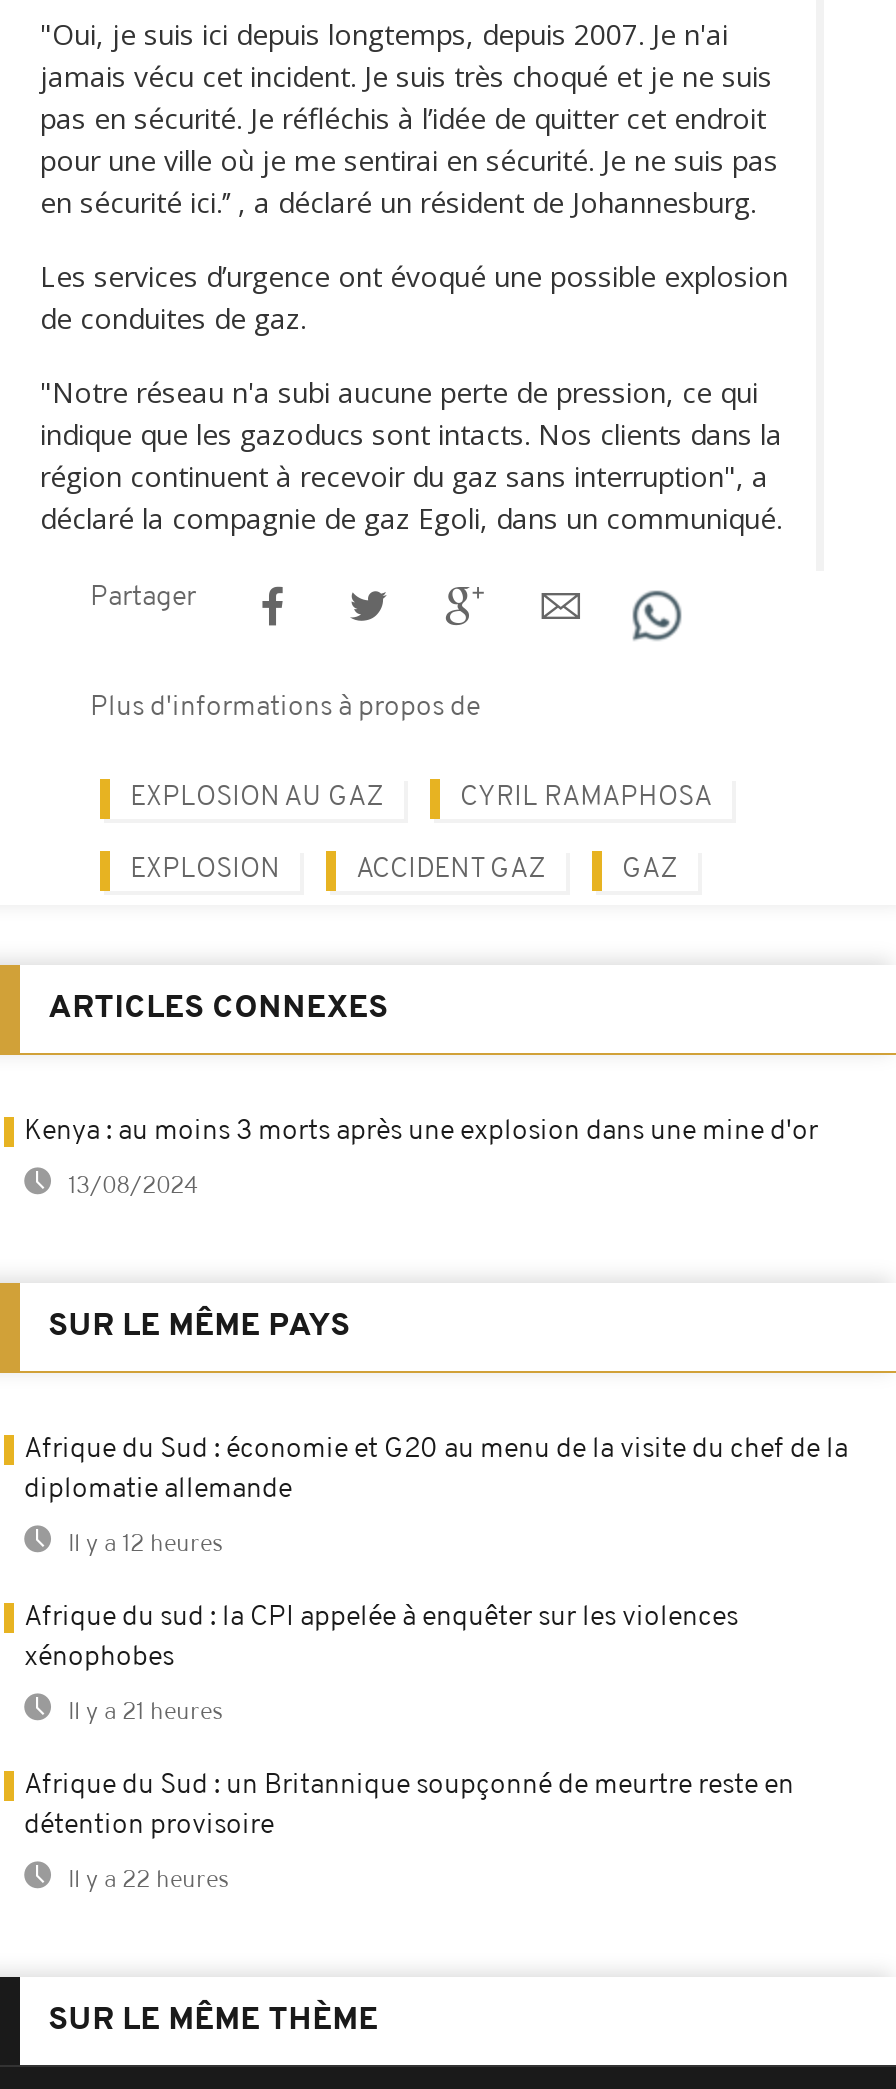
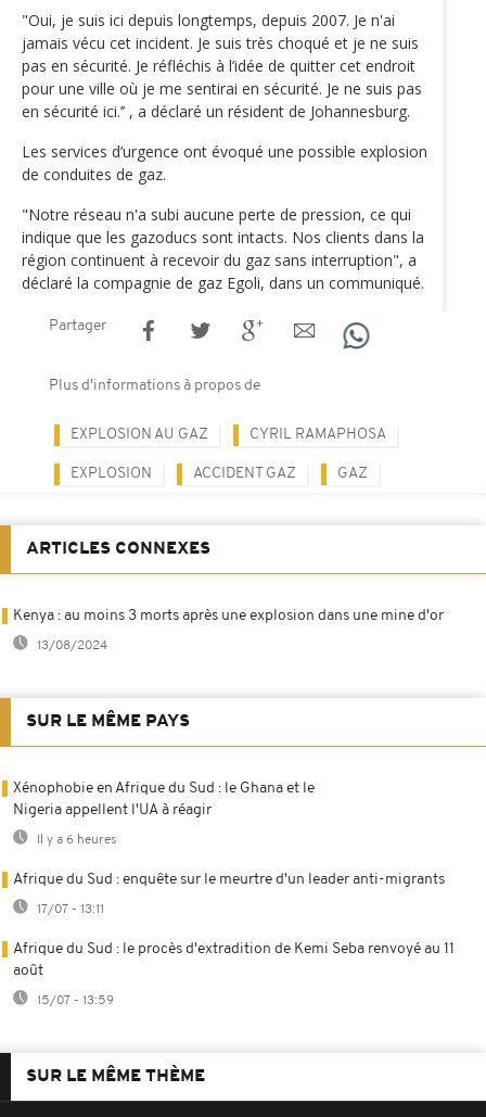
[24,1435,848,1505] Afrique du Sud : économie et G20 au menu de la visite du chef de la | diplomatie allemande -> [13,780,315,818] Xénophobie en Afrique du Sud : le Ghana et le | Nigeria appellent l'UA à réagir
[62,1533,224,1557] Il y a 12 heures -> [34,834,117,847] Il y a 6 heures
[24,1603,738,1673] Afrique du sud : la CPI appelée à enquêter sur les violences | xénophobes -> [13,872,445,888] Afrique du Sud : enquête sur le meurtre d'un leader anti-migrants
[62,1701,224,1725] Il y a 21 heures -> [34,903,104,916] 17/07 - 13:11
[24,1771,794,1841] Afrique du Sud : un Britannique soupçonné de meurtre reste en | détention provisoire -> [13,941,455,979] Afrique du Sud : le procès d'extradition de Kemi Seba renvoyé au 11 | août
[62,1869,230,1893] Il y a 22 heures -> [34,994,114,1007] 15/07 - 13:59

